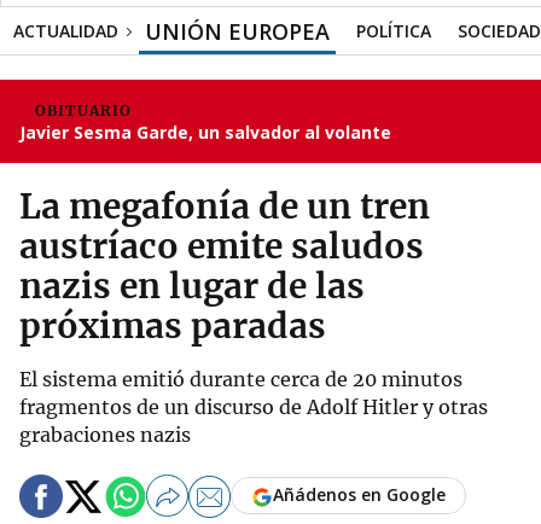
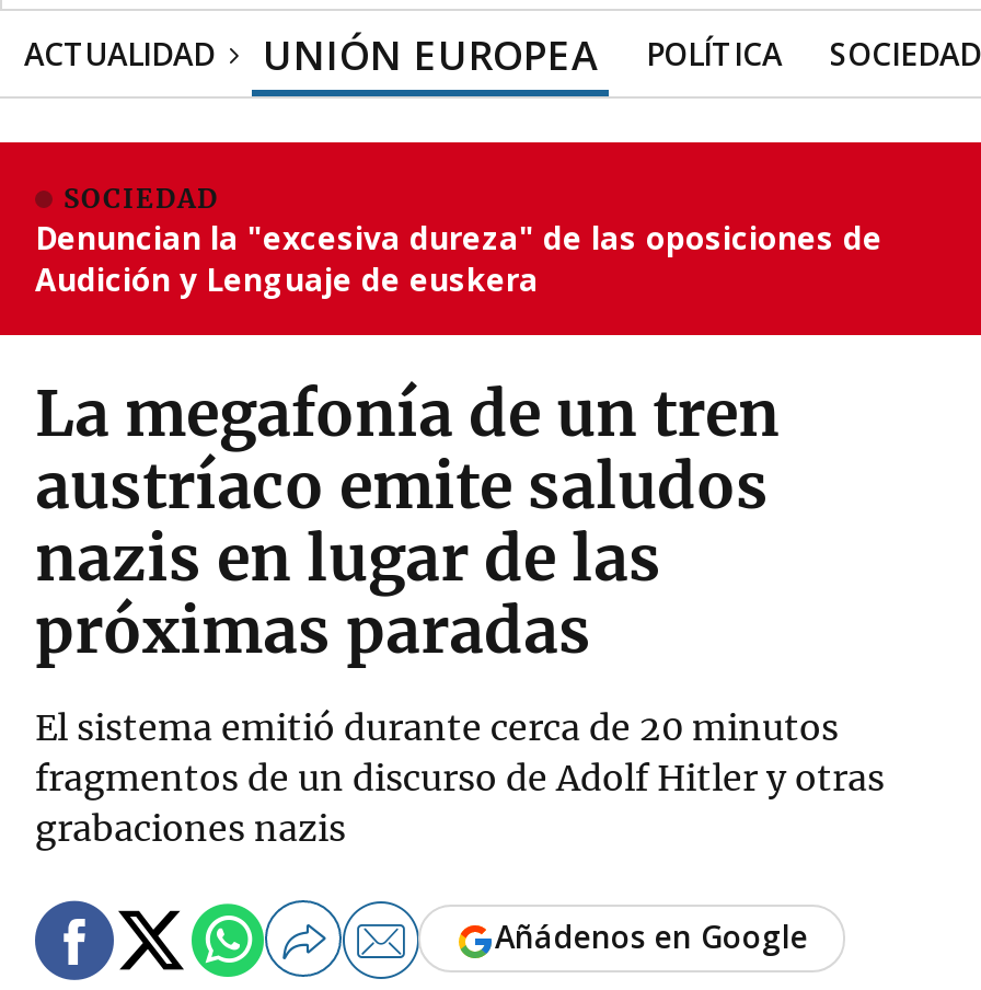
[19,101,391,144] OBITUARIO | Javier Sesma Garde, un salvador al volante -> [35,182,882,300] SOCIEDAD | Denuncian la "excesiva dureza" de las oposiciones de | Audición y Lenguaje de euskera

